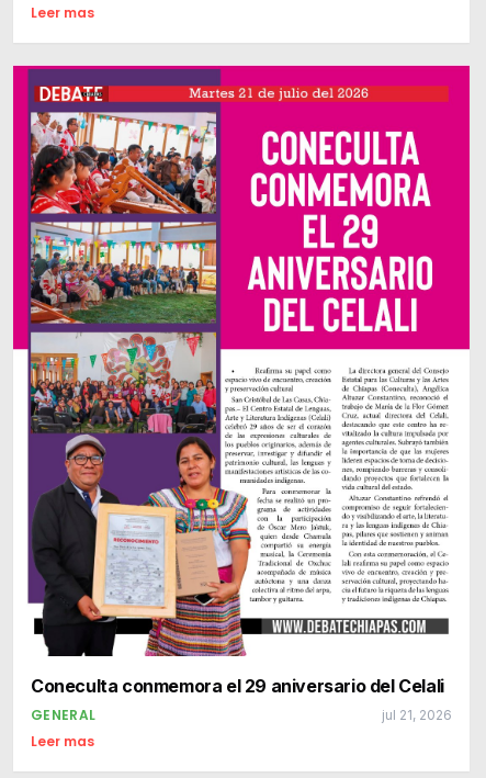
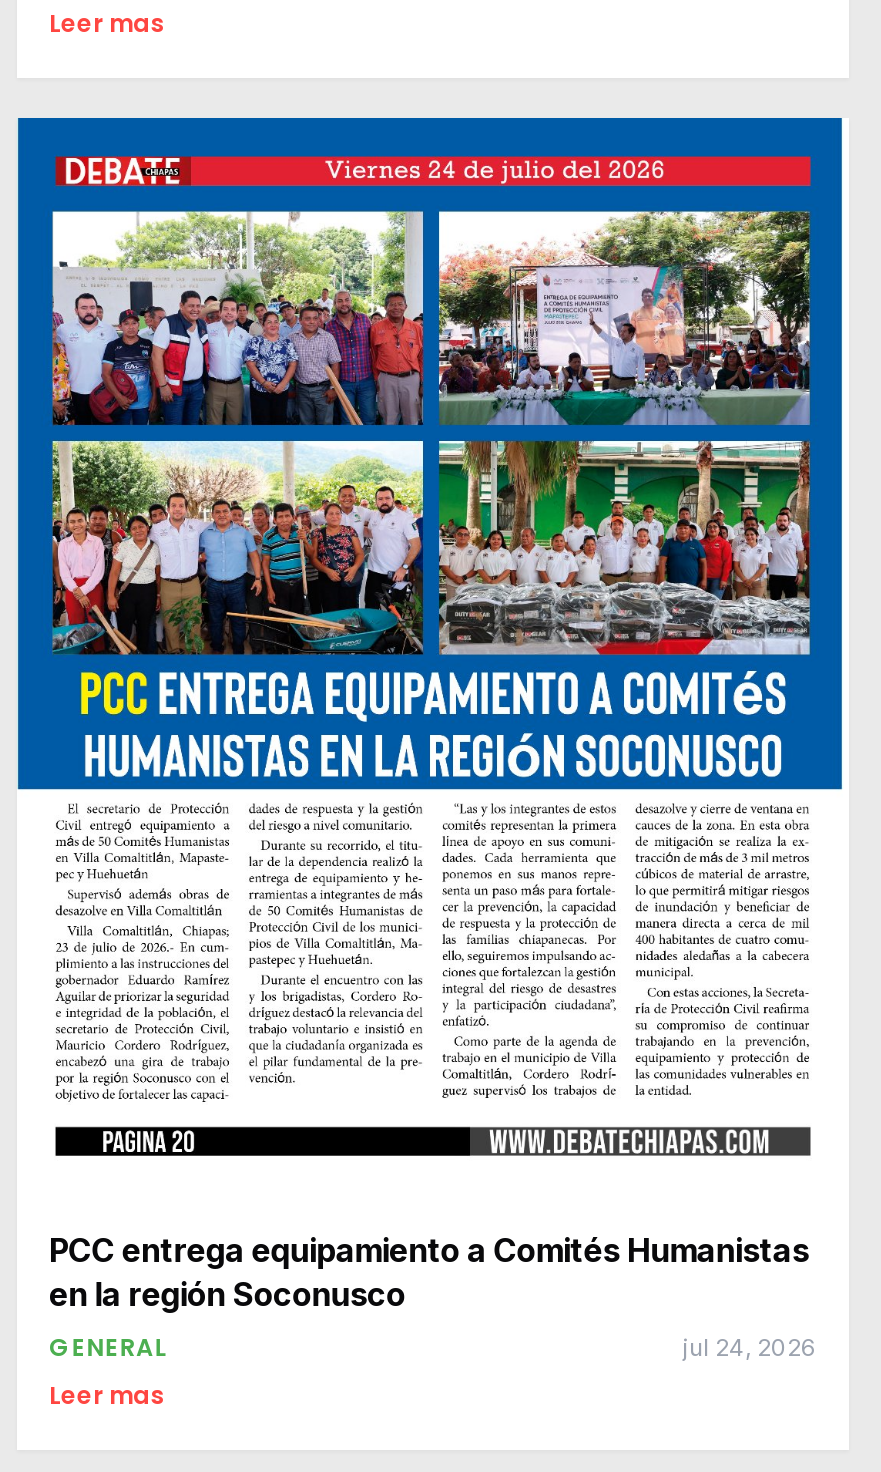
[12,65,471,696] [image] | Coneculta conmemora el 29 aniversario del Celali -> [15,116,849,1313] [image] | PCC entrega equipamiento a Comités Humanistas | en la región Soconusco
[382,706,452,723] jul 21, 2026 -> [683,1331,817,1361] jul 24, 2026

